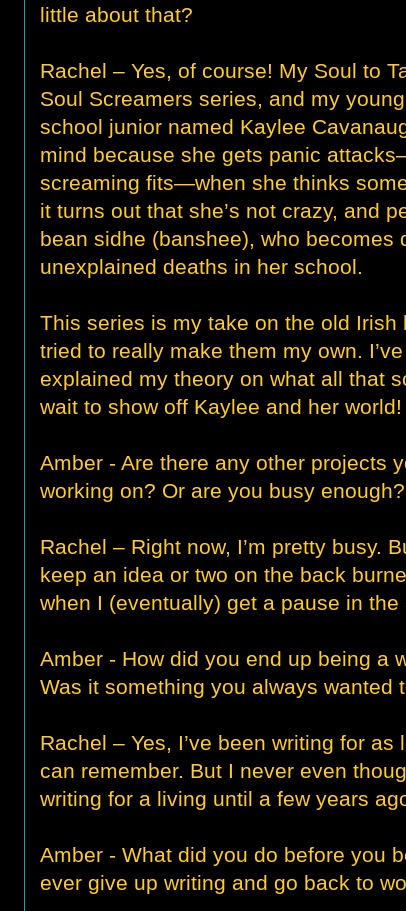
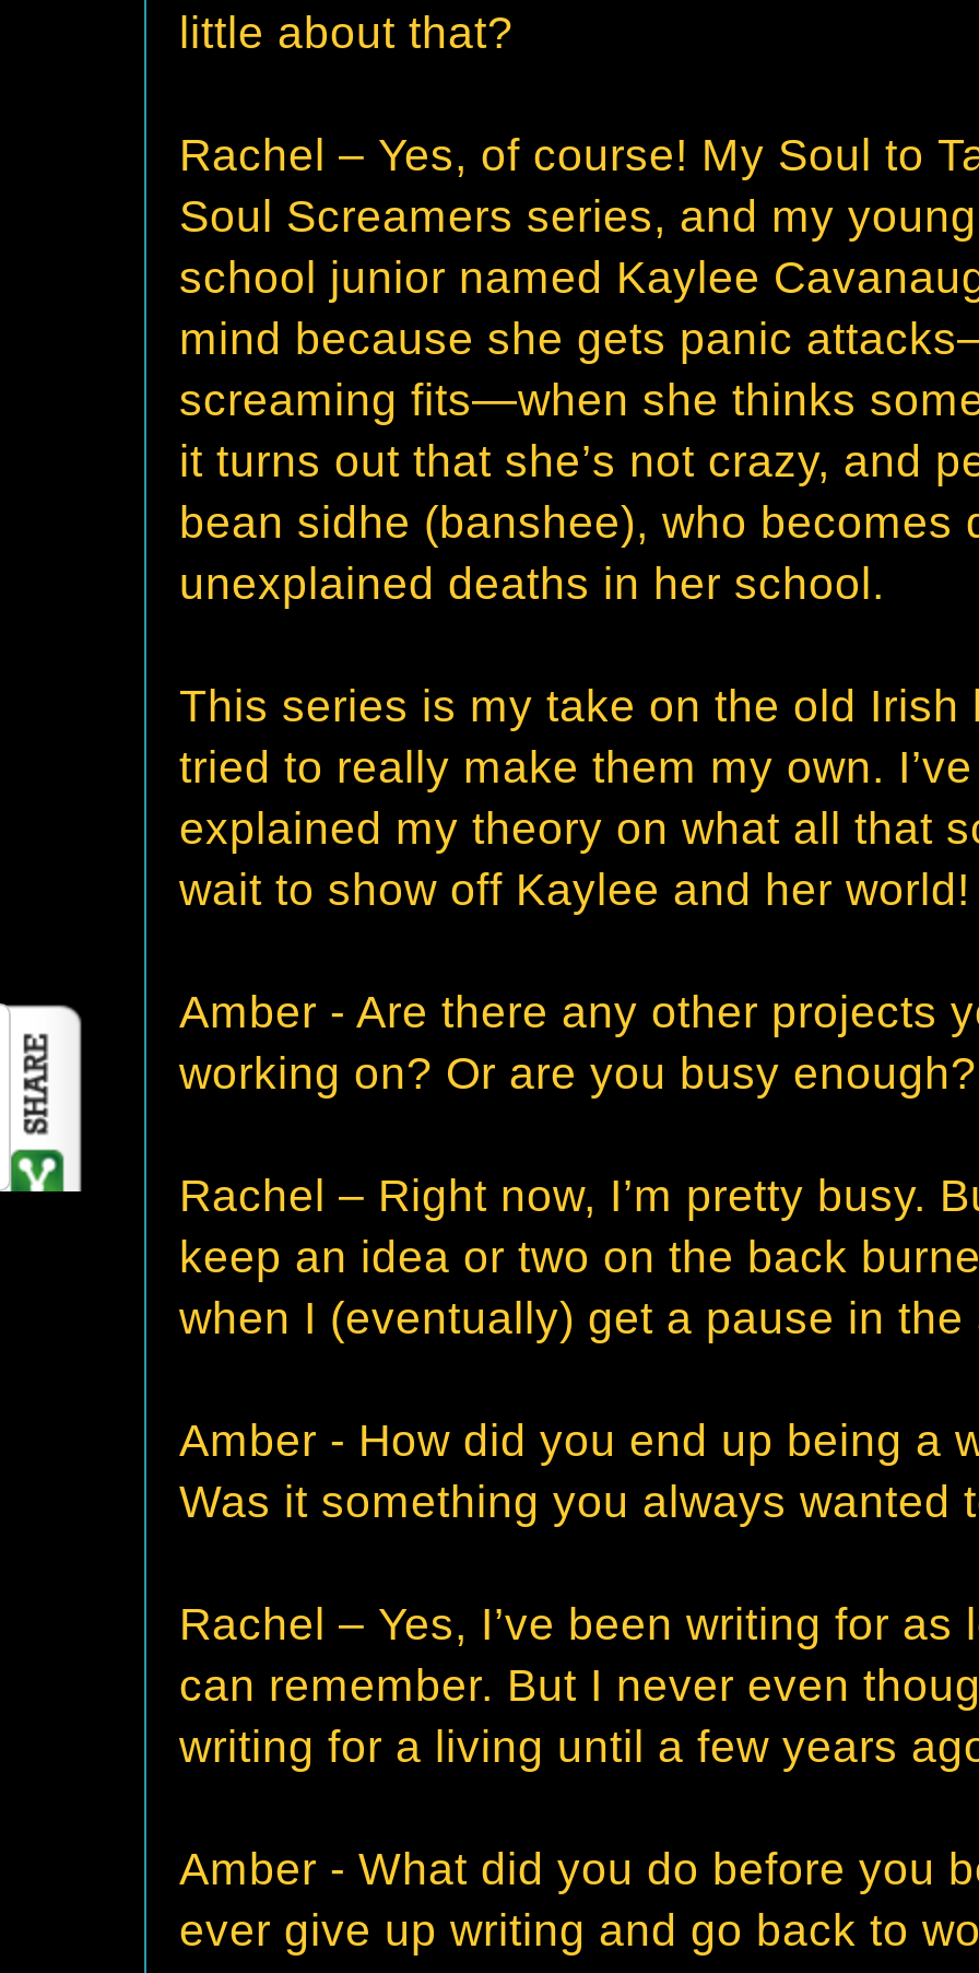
none -> [7,1001,83,1194] [image]

